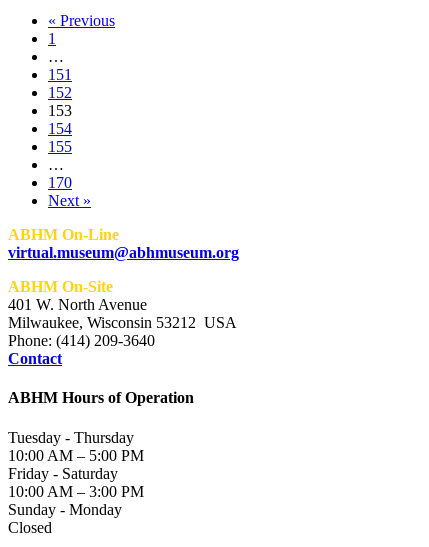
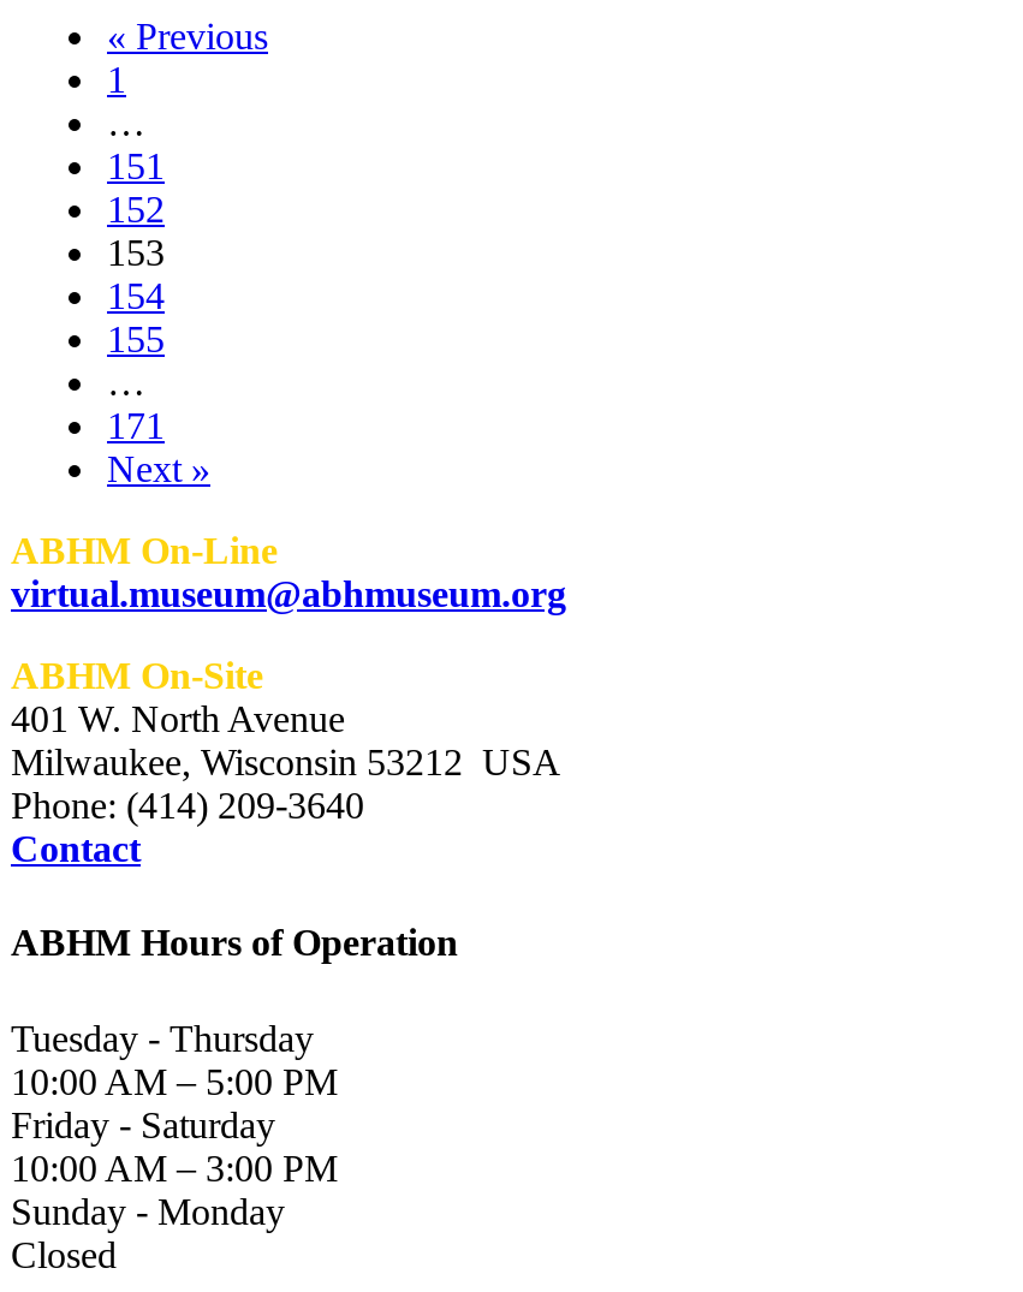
[48,174,72,191] 170 -> [107,405,165,446] 171

